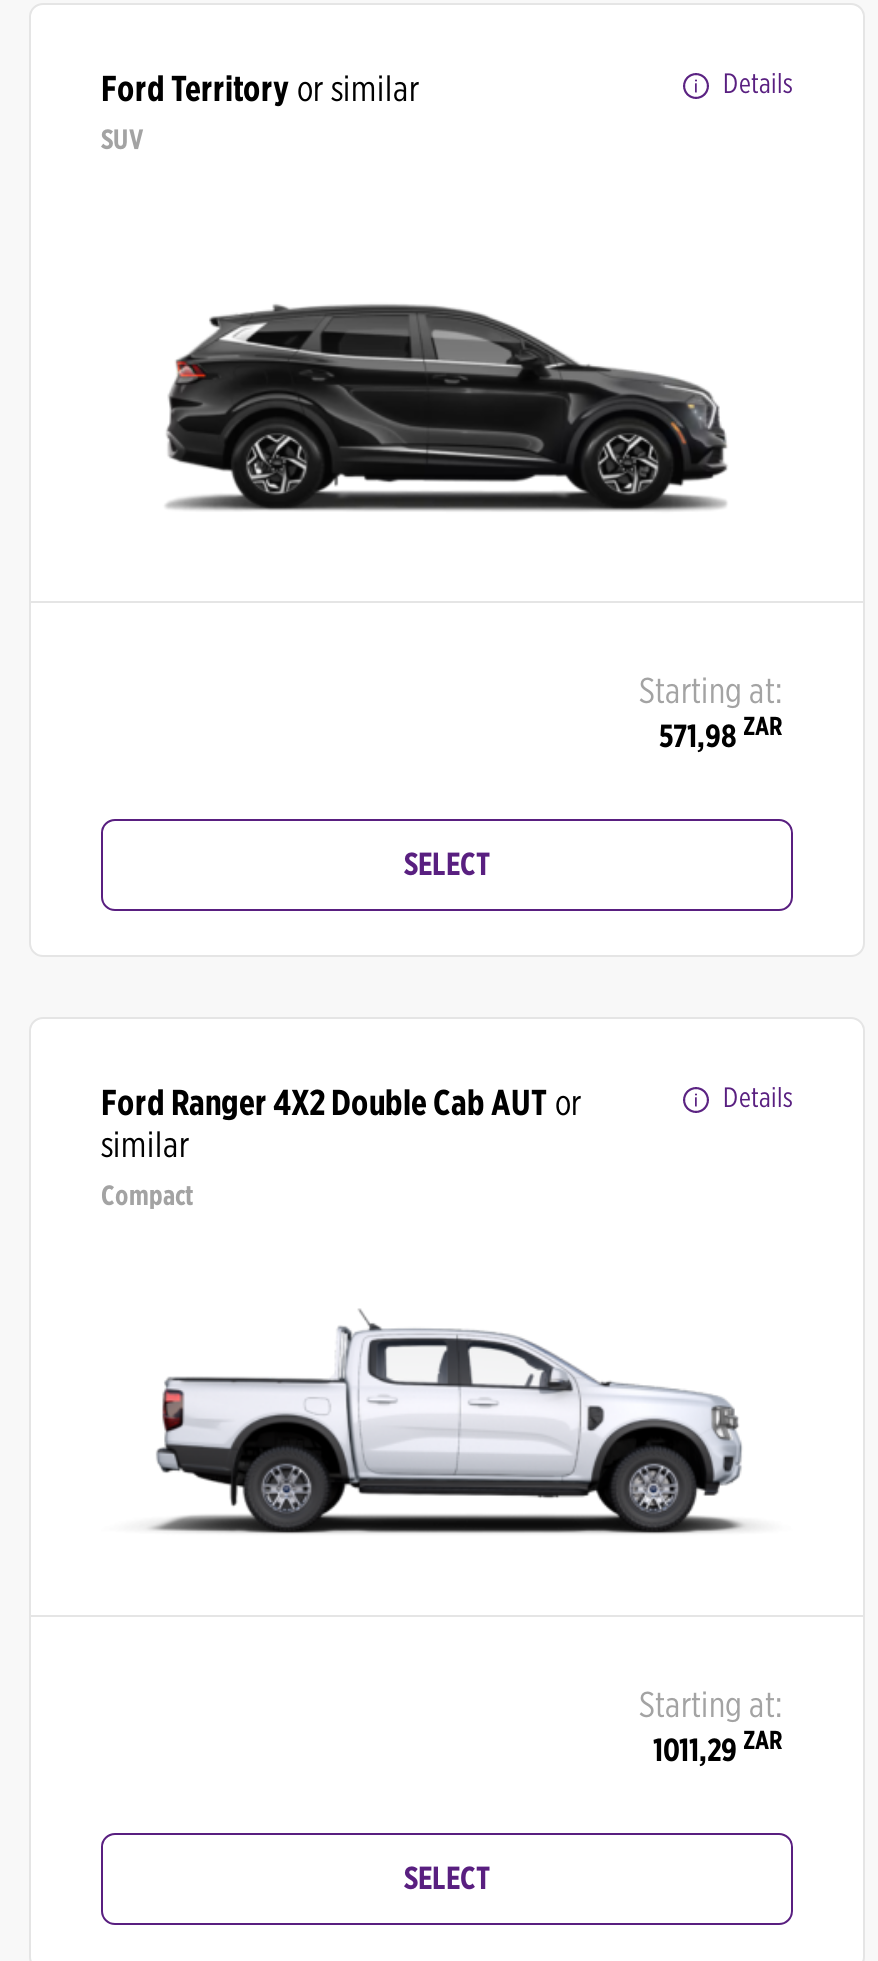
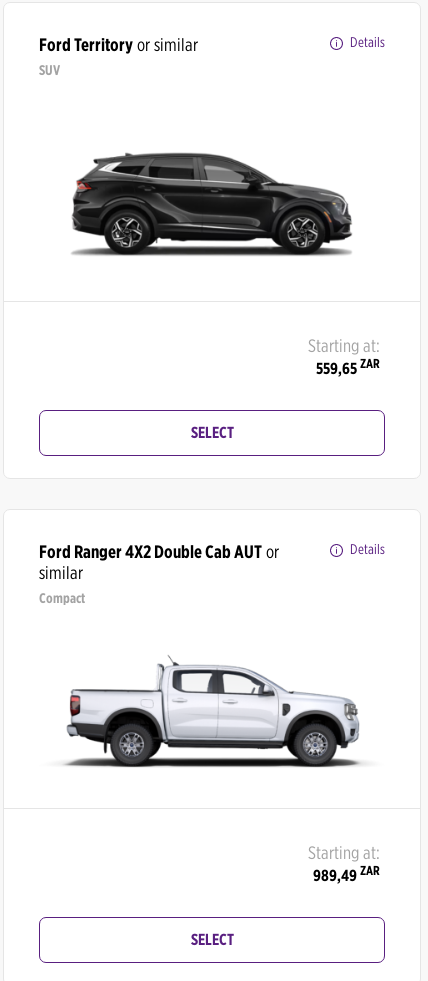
[659,710,783,755] 571,98 ZAR -> [316,355,380,378] 559,65 ZAR
[653,1724,783,1769] 1011,29 ZAR -> [313,862,380,885] 989,49 ZAR

